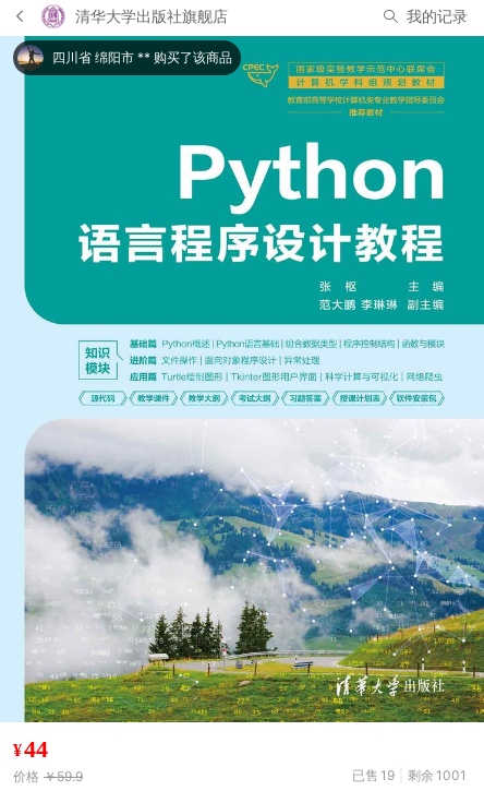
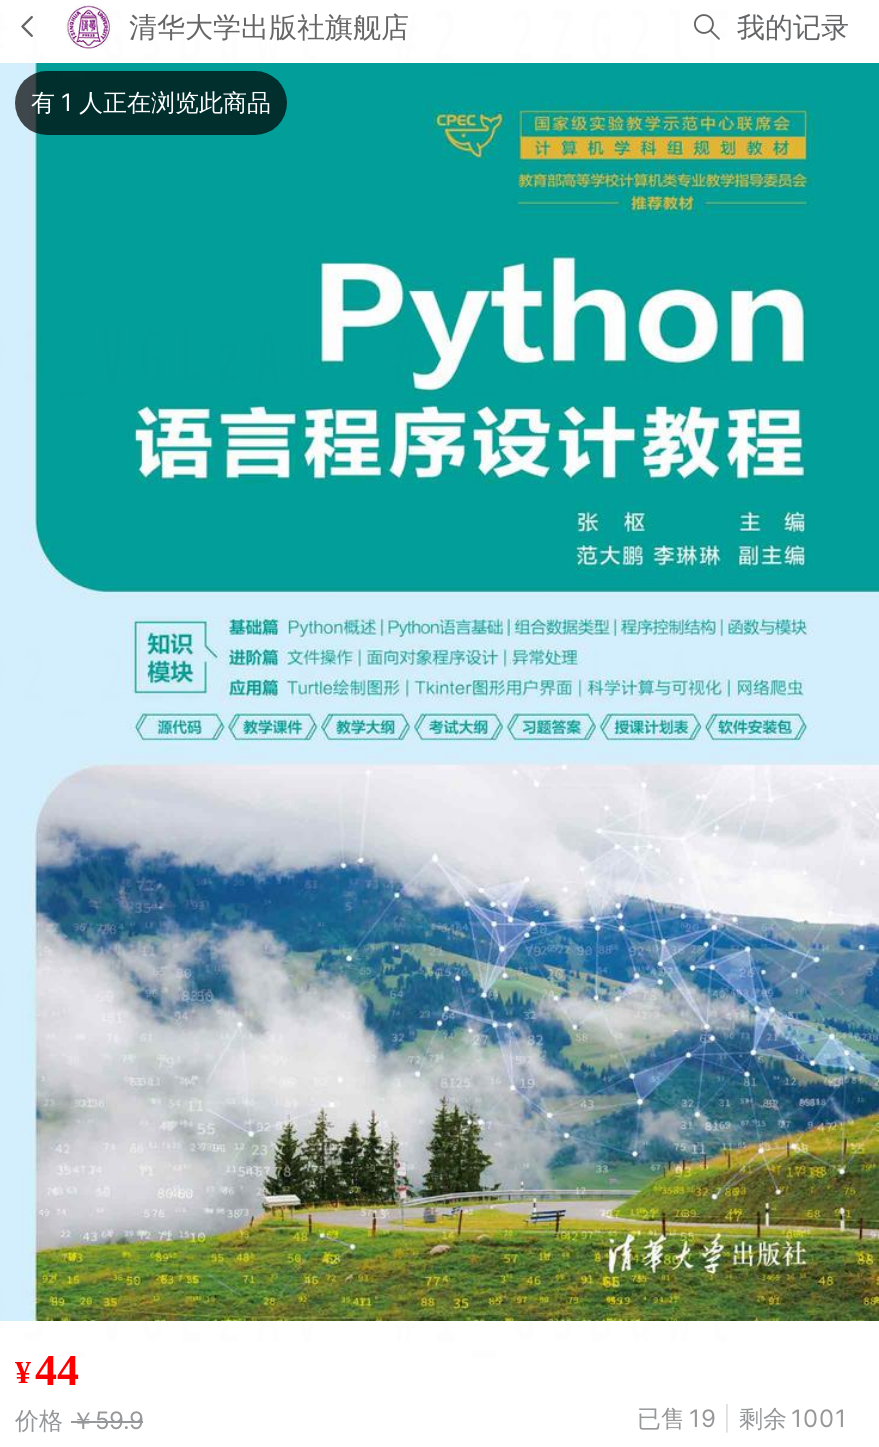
[52,49,232,65] 四川省 绵阳市 ** 购买了该商品 -> [31,86,271,116] 有 1 人正在浏览此商品

